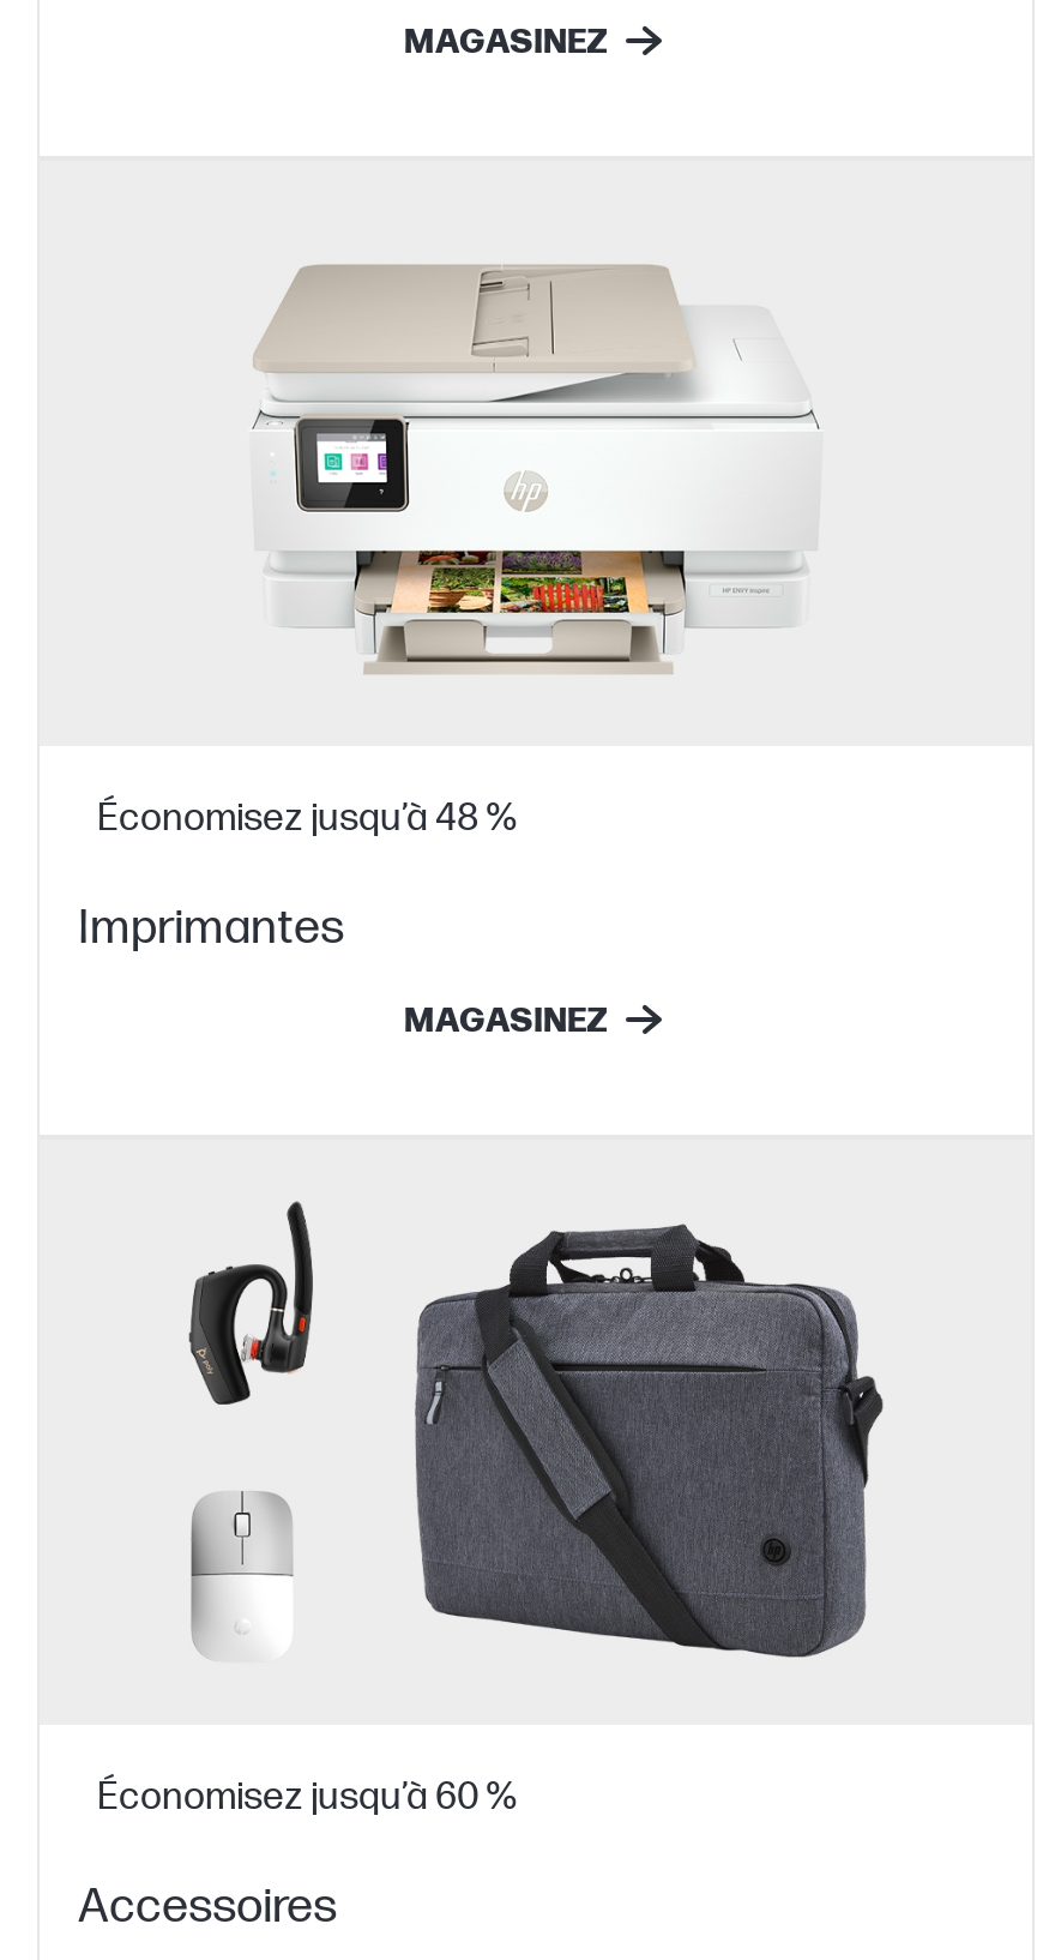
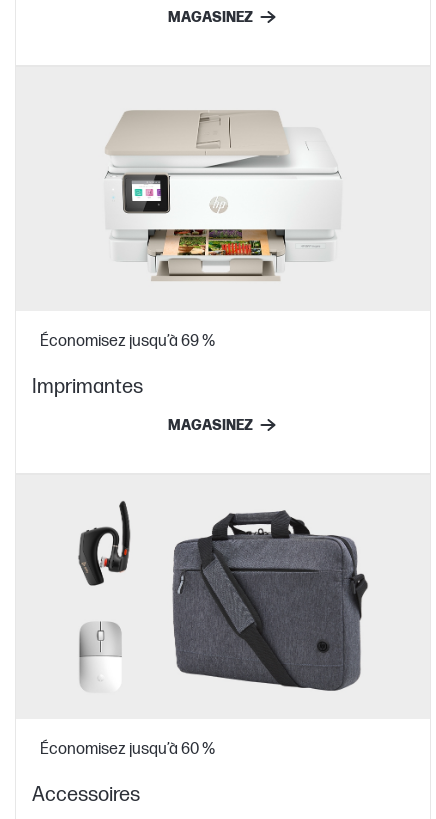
[97,796,517,842] Économisez jusqu’à 48 % -> [40,332,215,351] Économisez jusqu’à 69 %

